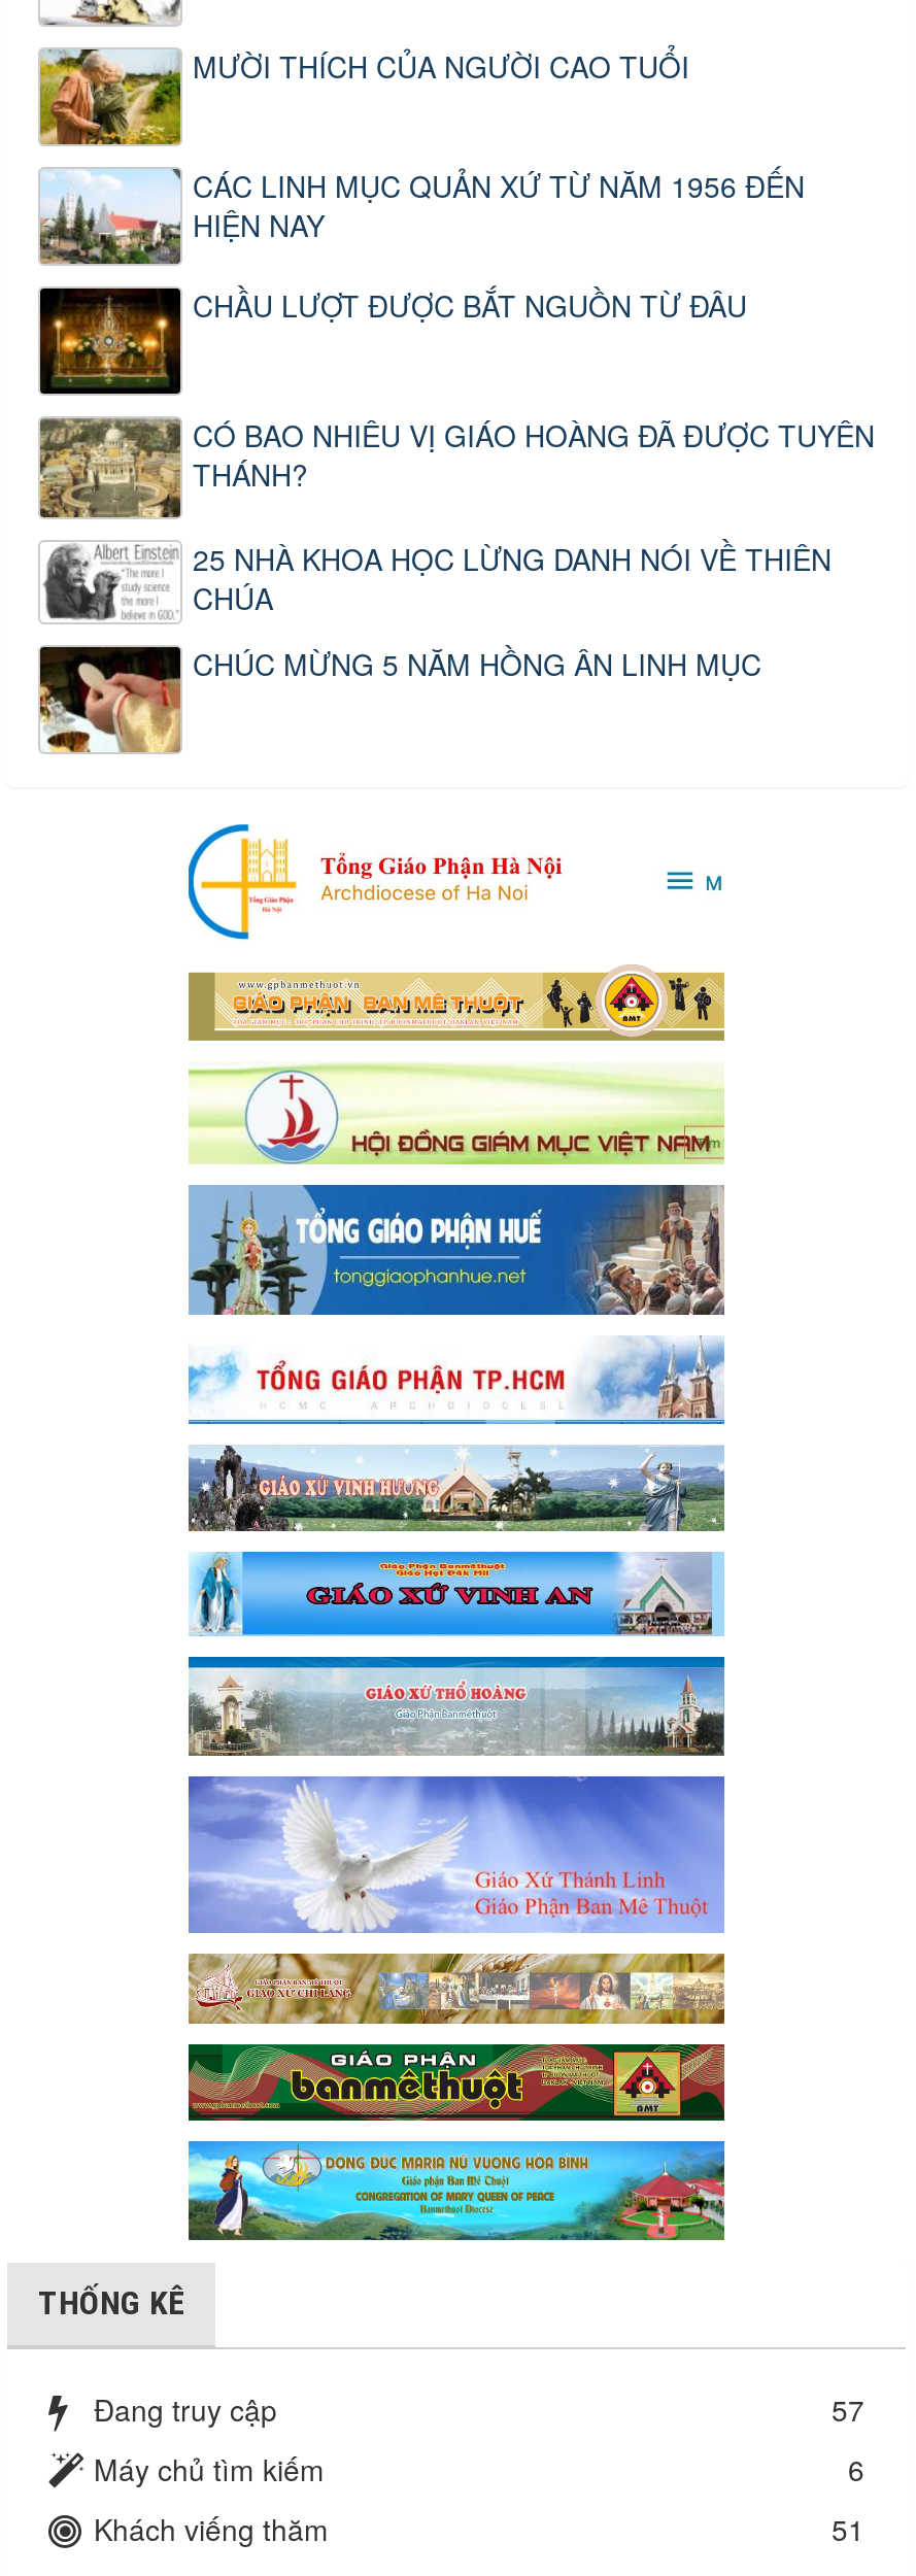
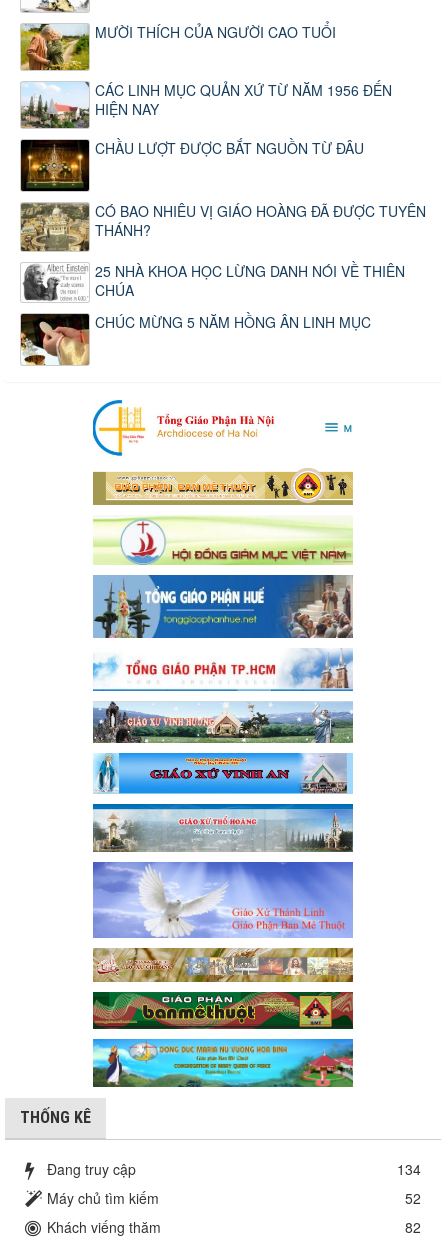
[832,2388,864,2430] 57 -> [397,1159,421,1179] 134
[848,2448,864,2489] 6 -> [405,1188,421,1208] 52
[832,2508,864,2549] 51 -> [405,1217,421,1237] 82

